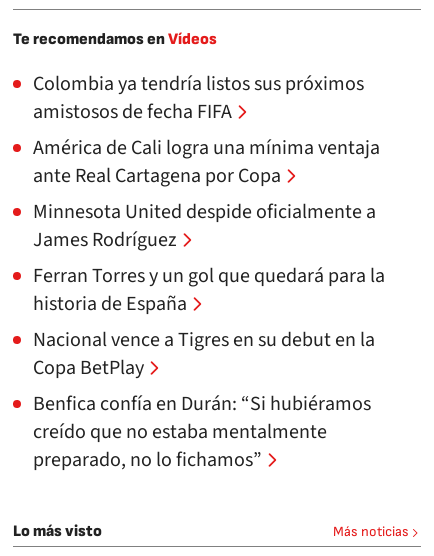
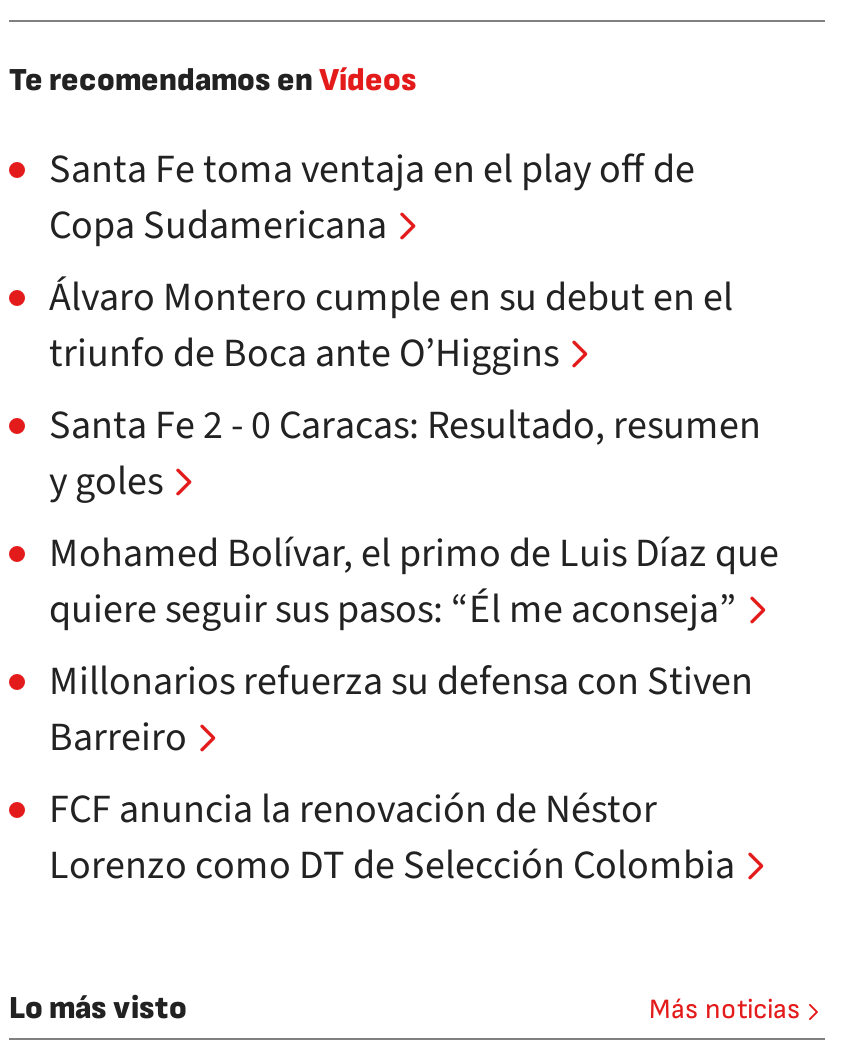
[33,70,385,474] Colombia ya tendría listos sus próximos | amistosos de fecha FIFA | América de Cali logra una mínima ventaja | ante Real Cartagena por Copa | Minnesota United despide oficialmente a | James Rodríguez | Ferran Torres y un gol que quedará para la | historia de España | Nacional vence a Tigres en su debut en la | Copa BetPlay | Benfica confía en Durán: “Si hubiéramos | creído que no estaba mentalmente | preparado, no lo fichamos” -> [49,142,779,894] Santa Fe toma ventaja en el play off de | Copa Sudamericana | Álvaro Montero cumple en su debut en el | triunfo de Boca ante O’Higgins | Santa Fe 2 - 0 Caracas: Resultado, resumen | y goles | Mohamed Bolívar, el primo de Luis Díaz que | quiere seguir sus pasos: “Él me aconseja” | Millonarios refuerza su defensa con Stiven | Barreiro | FCF anuncia la renovación de Néstor | Lorenzo como DT de Selección Colombia

